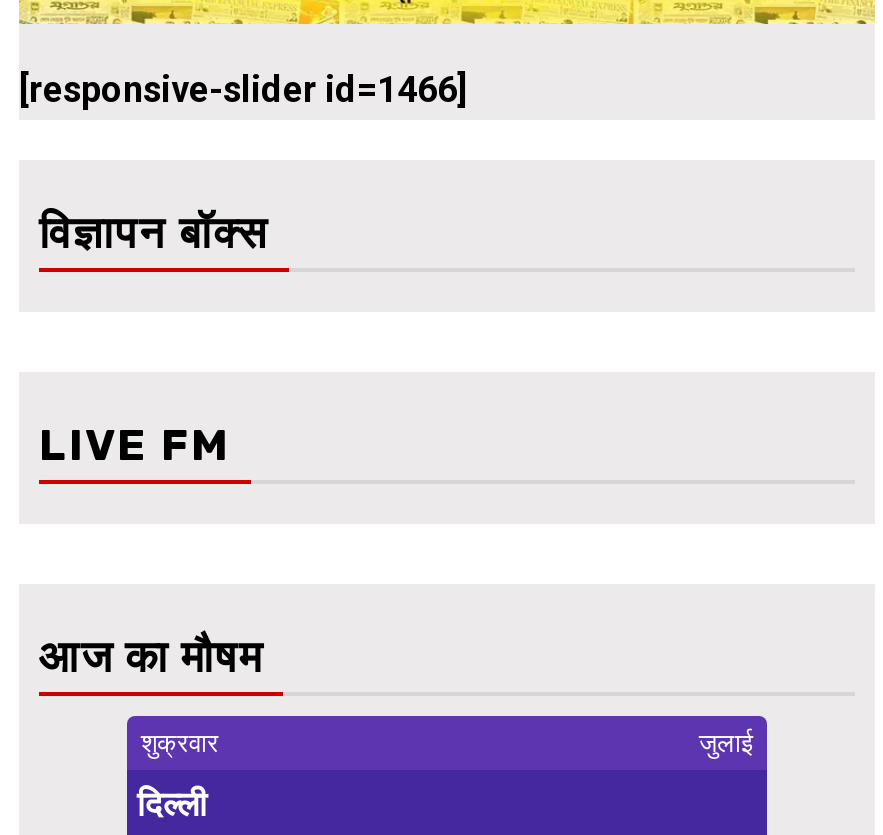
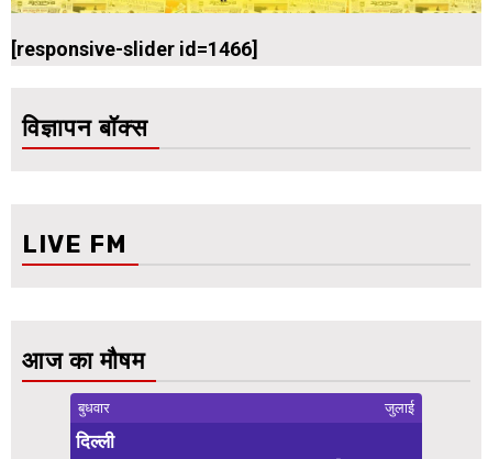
[141,728,219,758] शुक्रवार -> [78,400,110,416] बुधवार

